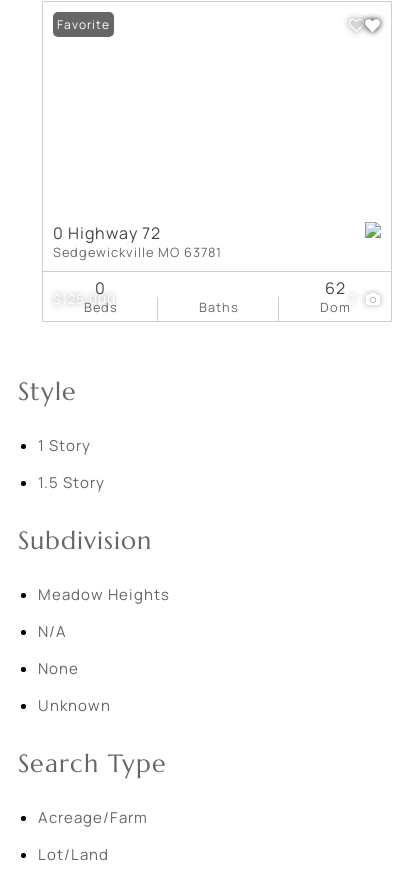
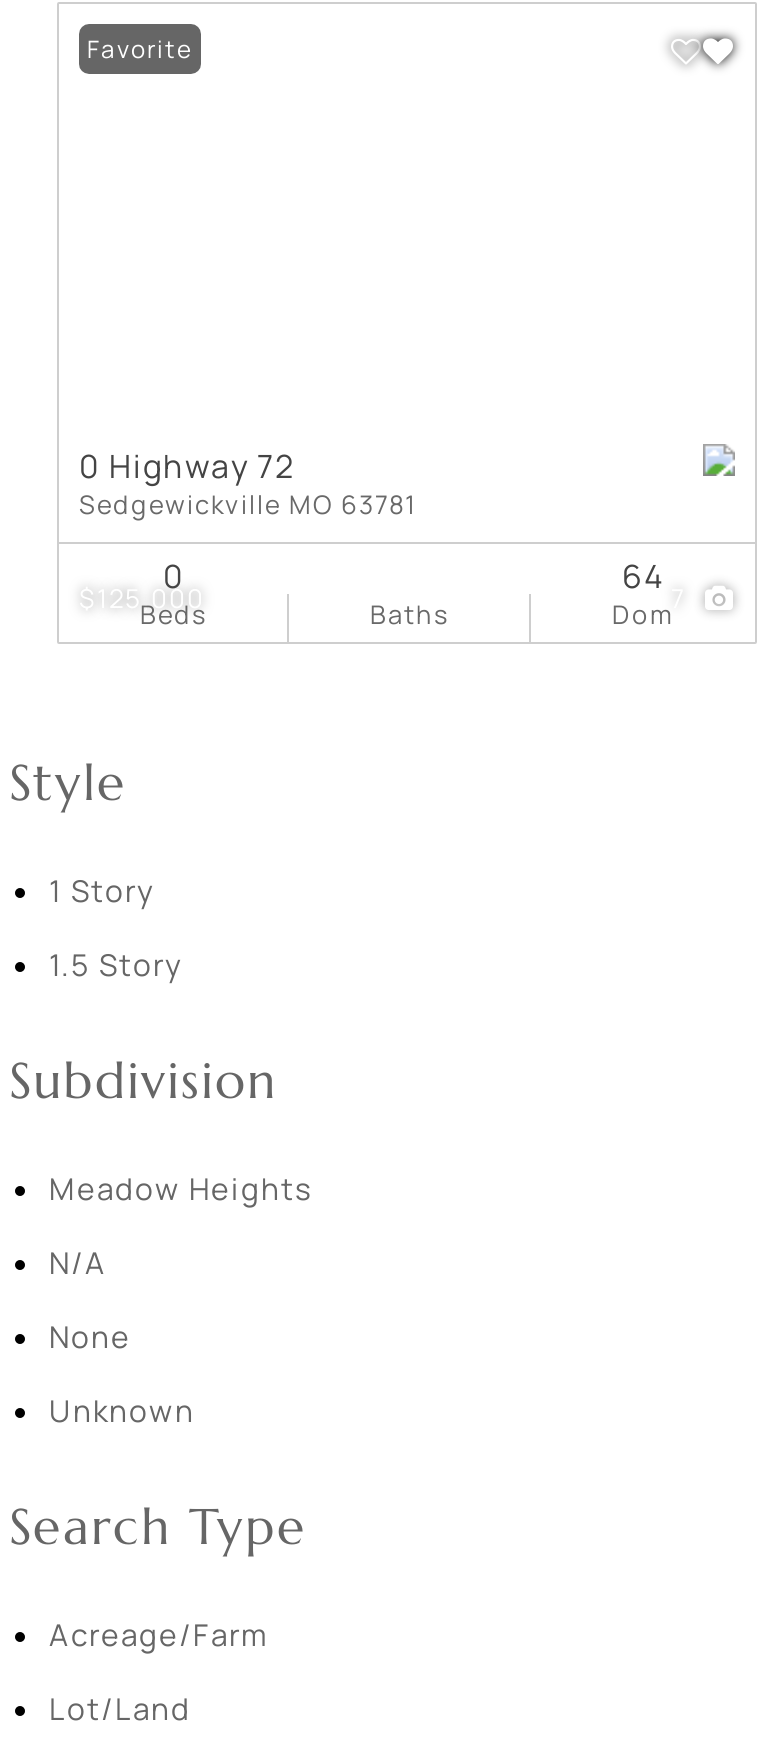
[324,277,345,299] 62 -> [622,554,664,598] 64

